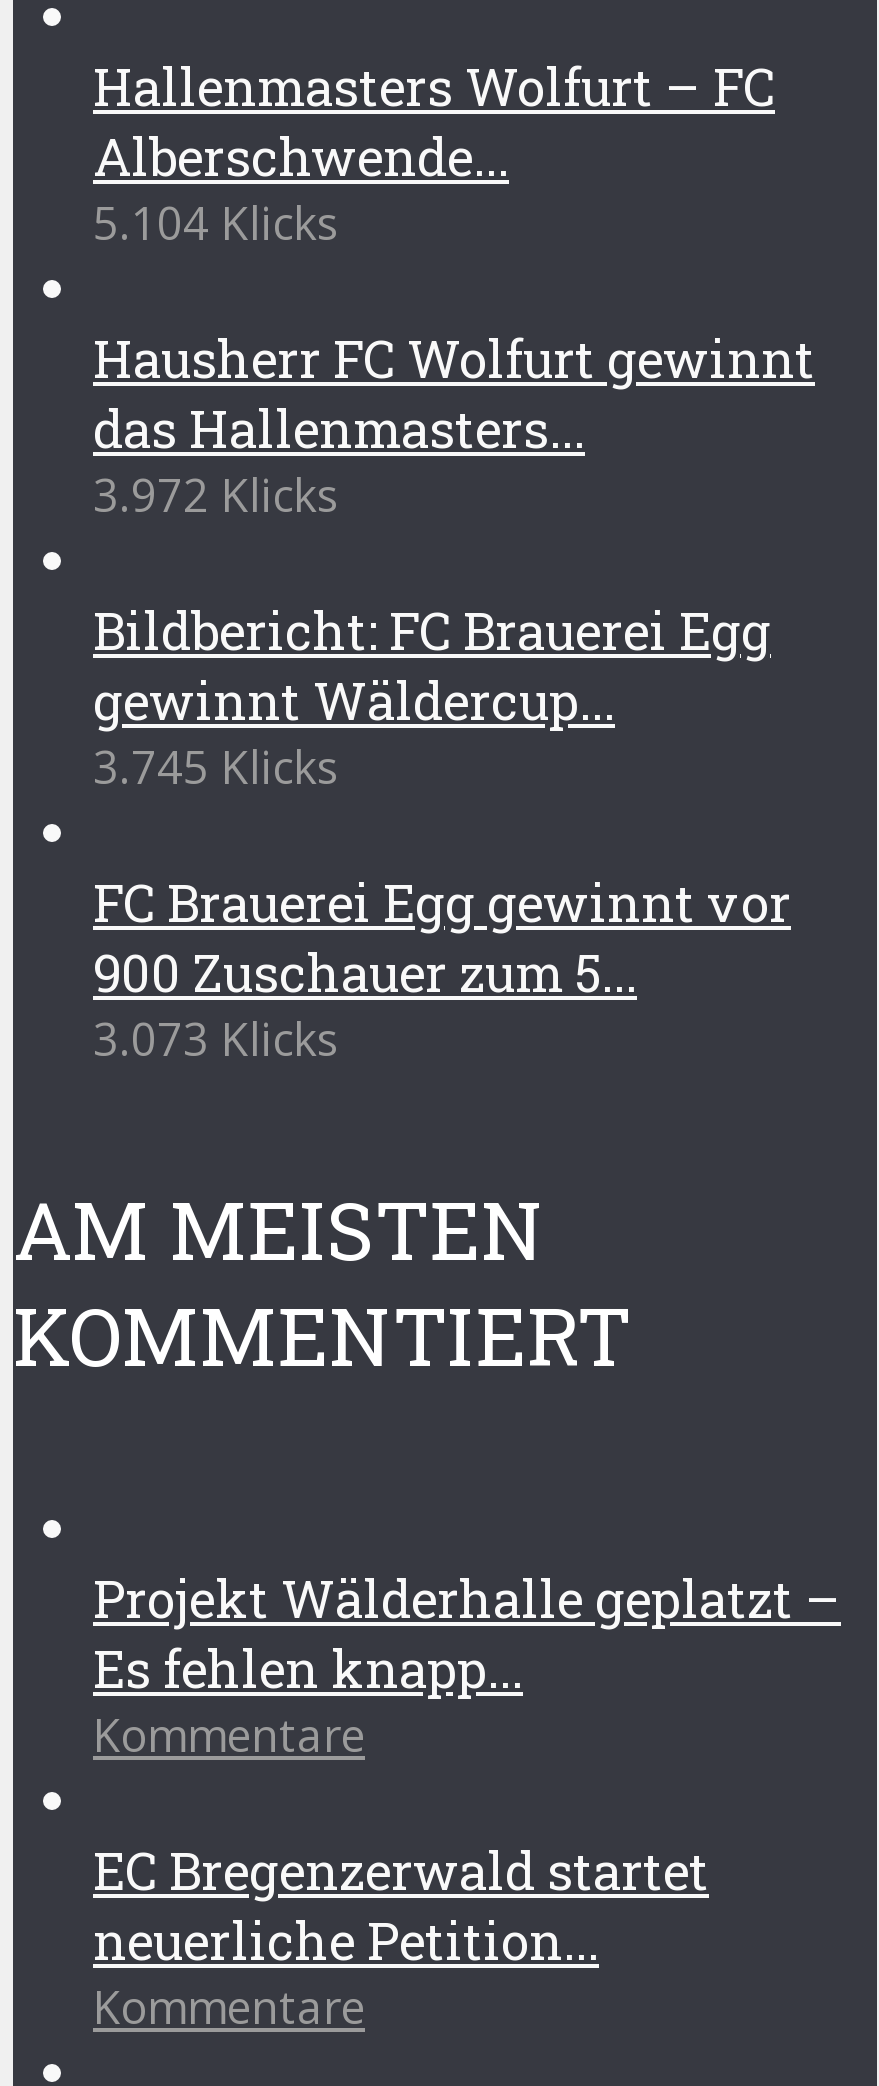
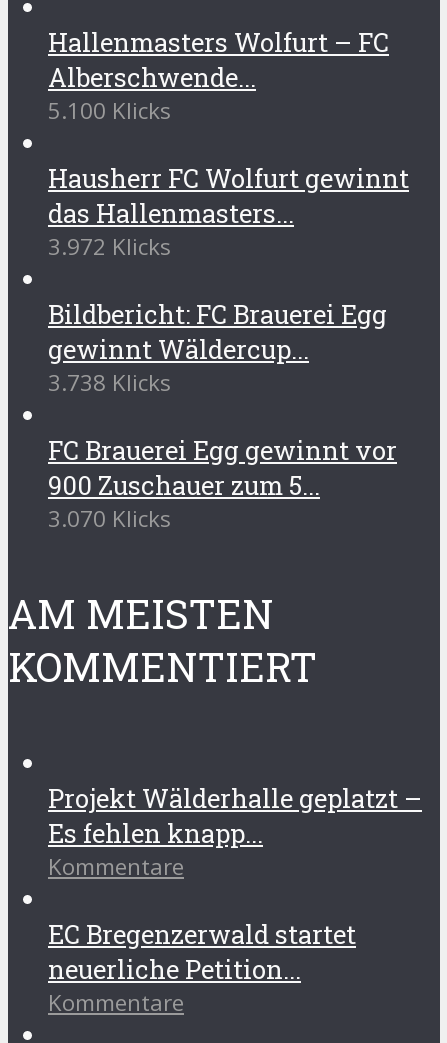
[93,191,339,253] 5.104 Klicks -> [48,94,171,125] 5.100 Klicks
[93,735,339,797] 3.745 Klicks -> [48,366,171,397] 3.738 Klicks
[93,1007,339,1069] 3.073 Klicks -> [48,502,171,533] 3.070 Klicks

